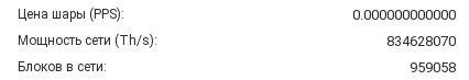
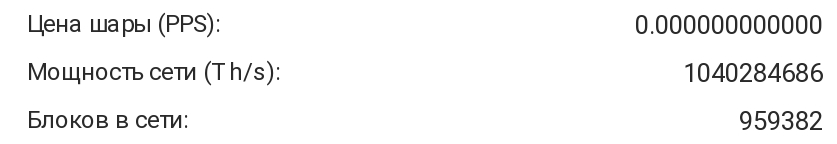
[386,33,456,49] 834628070 -> [683,58,823,88] 1040284686
[410,59,456,76] 959058 -> [739,106,823,136] 959382

